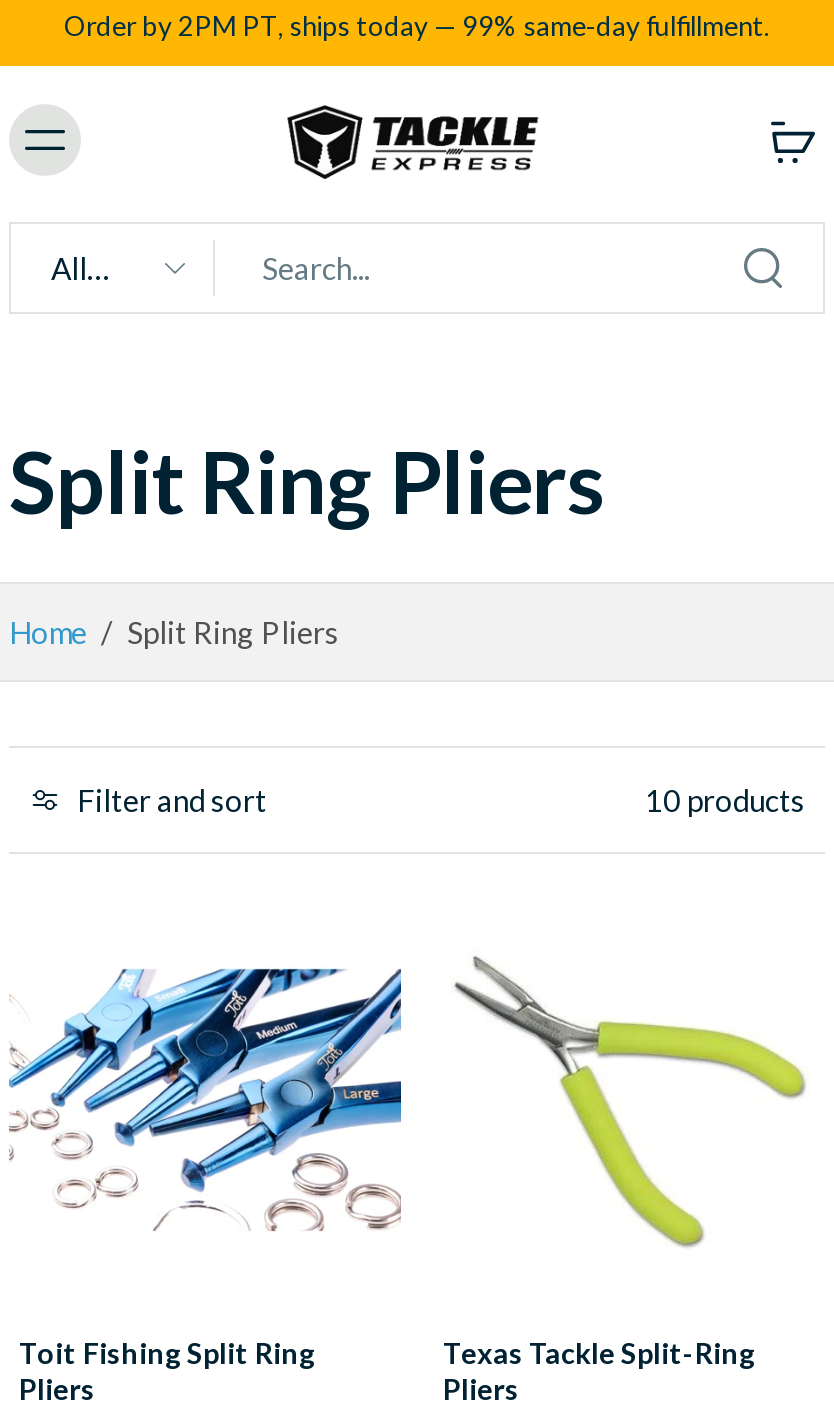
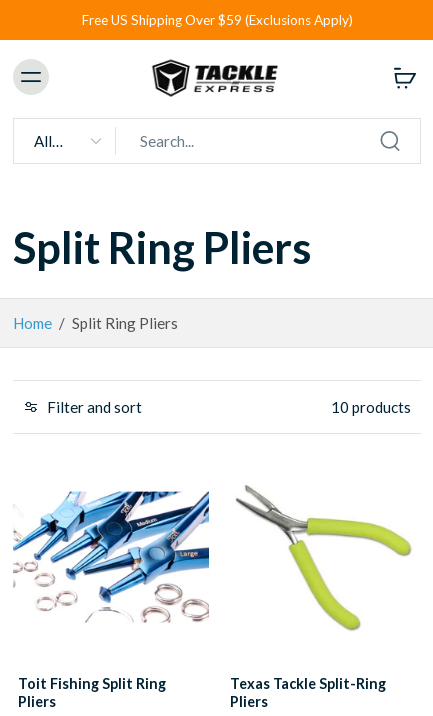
[64,10,770,42] Order by 2PM PT, ships today — 99% same-day fulfillment. -> [81,12,352,28] Free US Shipping Over $59 (Exclusions Apply)

